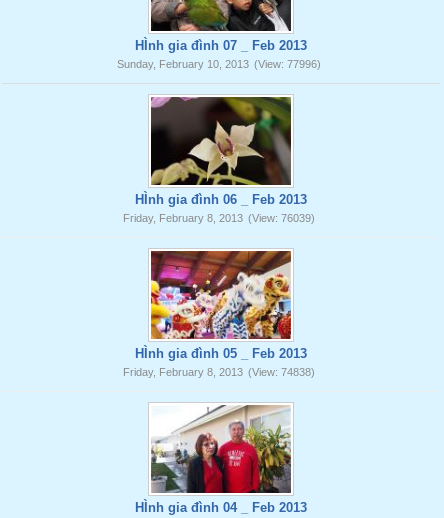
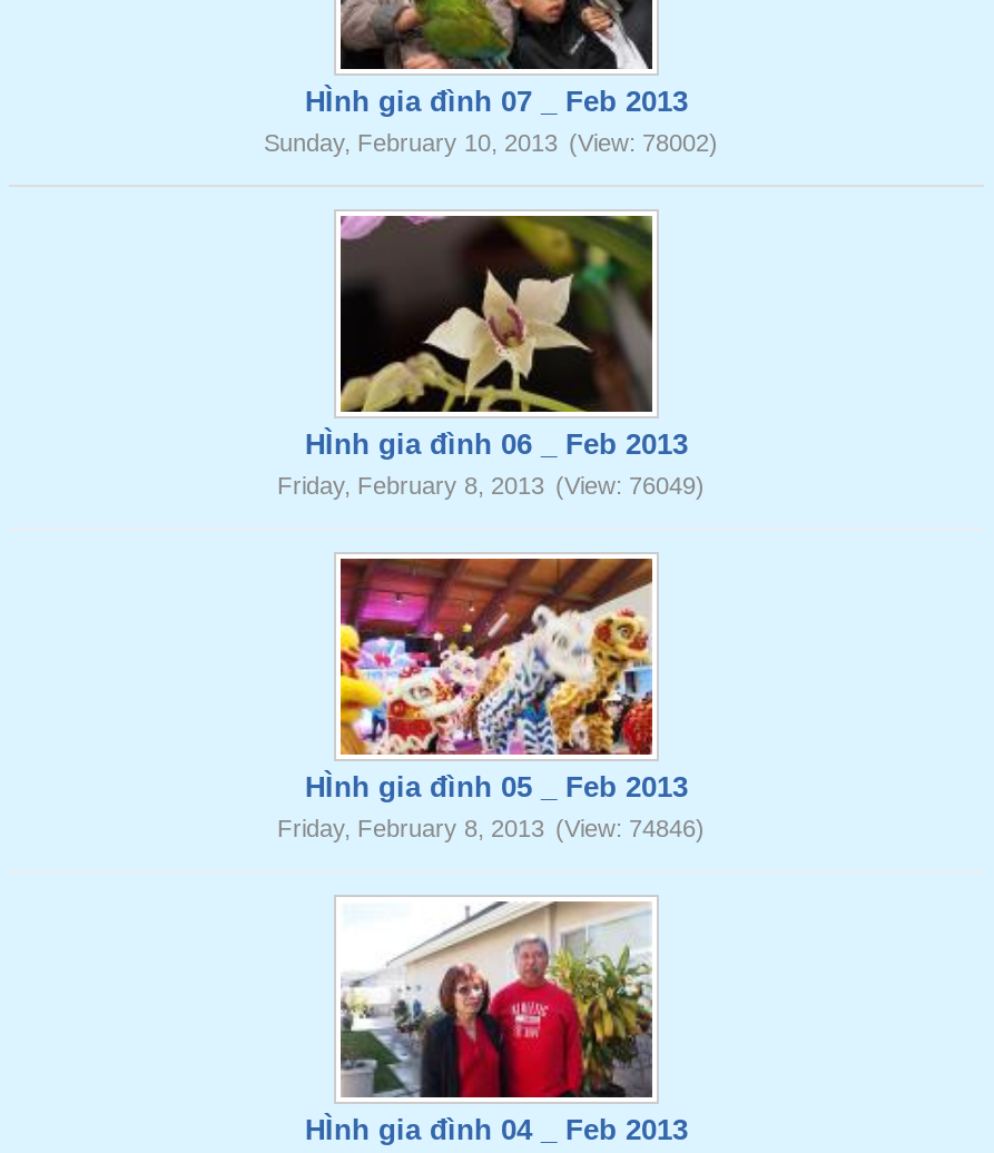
[116,58,320,70] Sunday, February 10, 2013 (View: 77996) -> [264,129,718,156] Sunday, February 10, 2013 (View: 78002)
[122,212,314,224] Friday, February 8, 2013 (View: 76039) -> [277,472,705,499] Friday, February 8, 2013 (View: 76049)
[122,366,314,378] Friday, February 8, 2013 (View: 74838) -> [277,815,705,841] Friday, February 8, 2013 (View: 74846)

